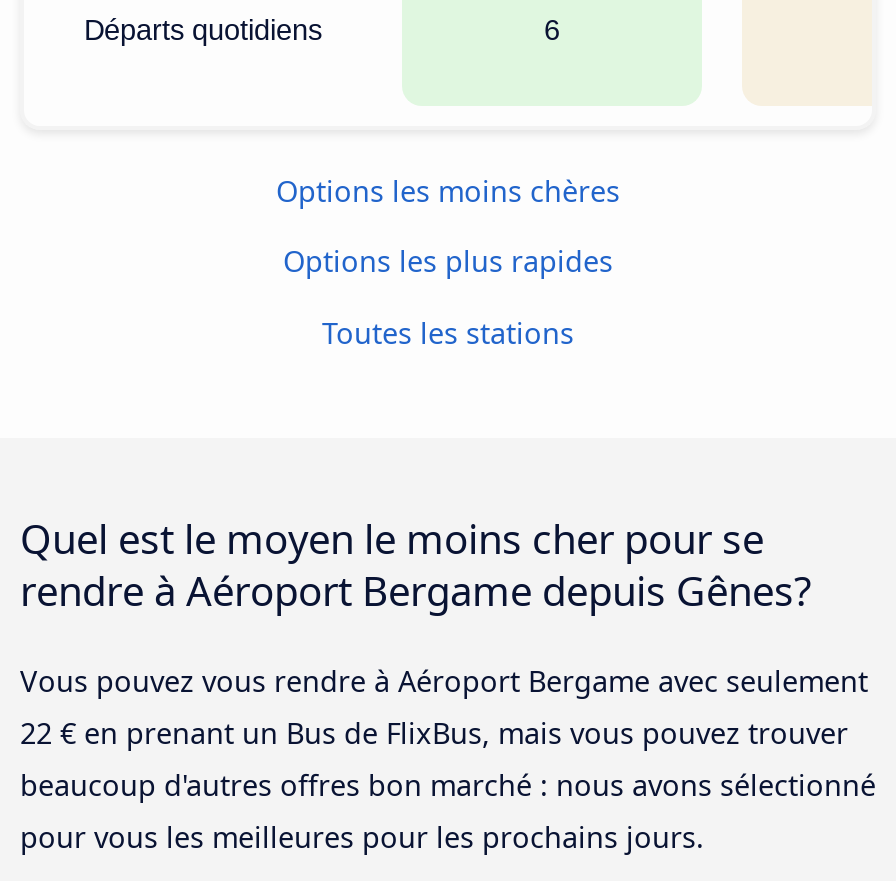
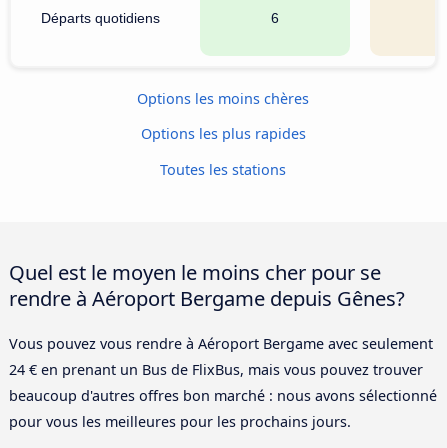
[20,713,848,751] 22 € en prenant un Bus de FlixBus, mais vous pouvez trouver -> [9,360,423,379] 24 € en prenant un Bus de FlixBus, mais vous pouvez trouver

